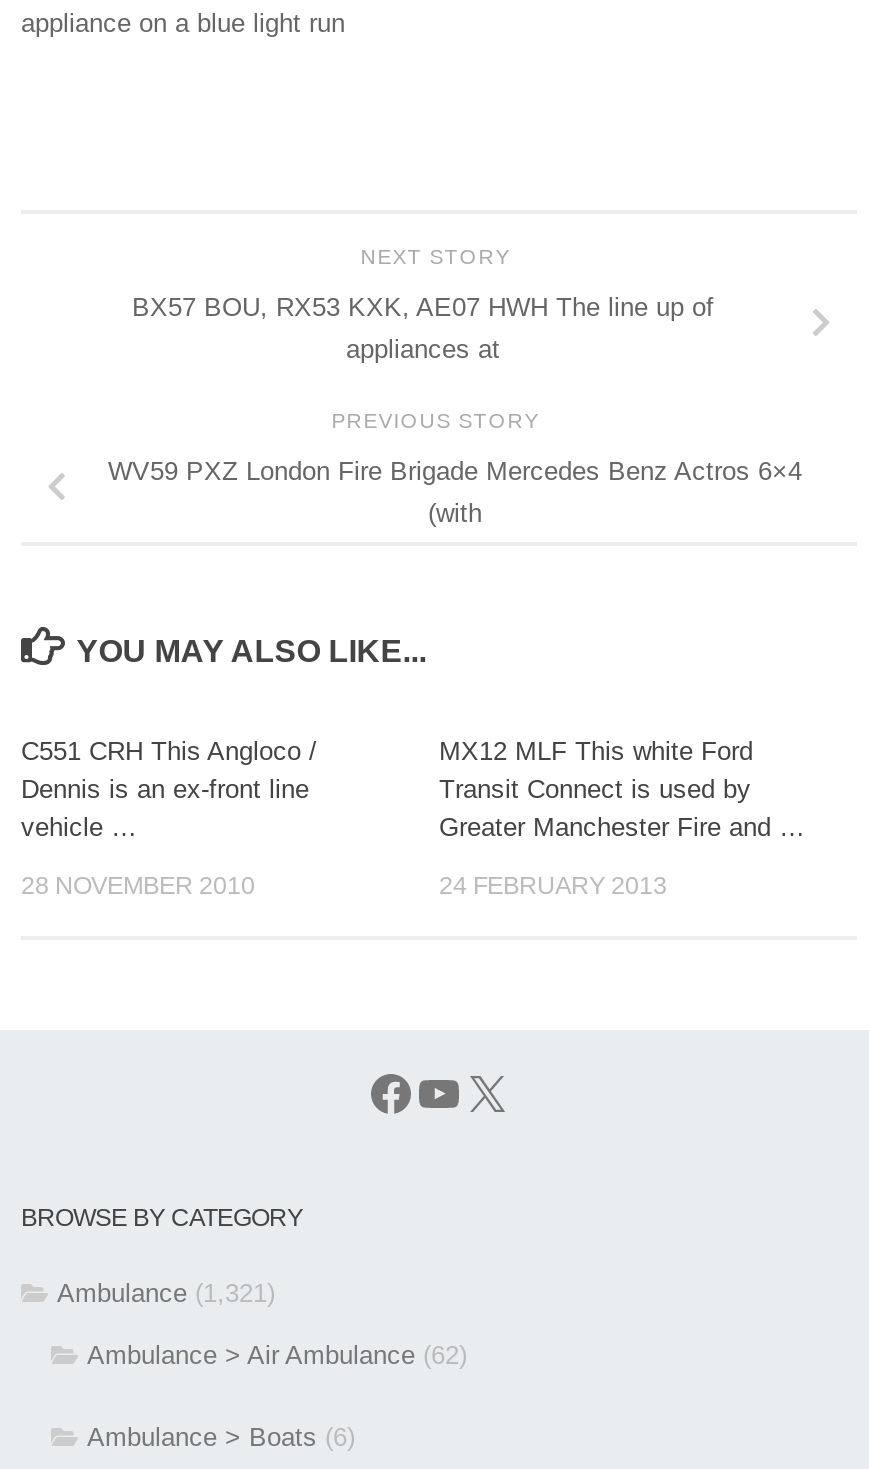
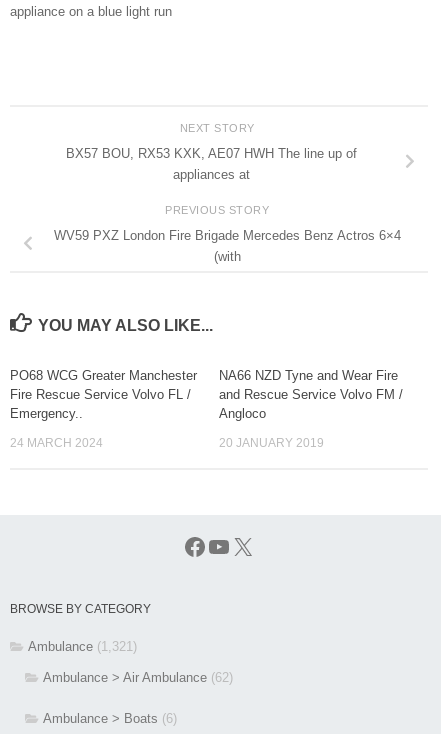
[21,736,317,842] C551 CRH This Angloco / | Dennis is an ex-front line | vehicle … -> [10,368,197,421] PO68 WCG Greater Manchester | Fire Rescue Service Volvo FL / | Emergency..
[439,736,805,842] MX12 MLF This white Ford | Transit Connect is used by | Greater Manchester Fire and … -> [219,368,403,421] NA66 NZD Tyne and Wear Fire | and Rescue Service Volvo FM / | Angloco
[21,872,255,900] 28 NOVEMBER 2010 -> [10,436,103,450] 24 MARCH 2024
[439,872,667,900] 24 FEBRUARY 2013 -> [219,436,324,450] 20 JANUARY 2019

